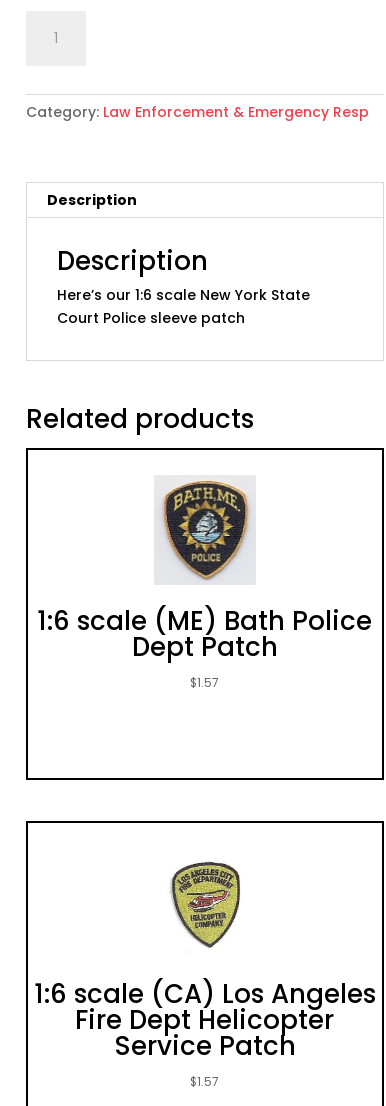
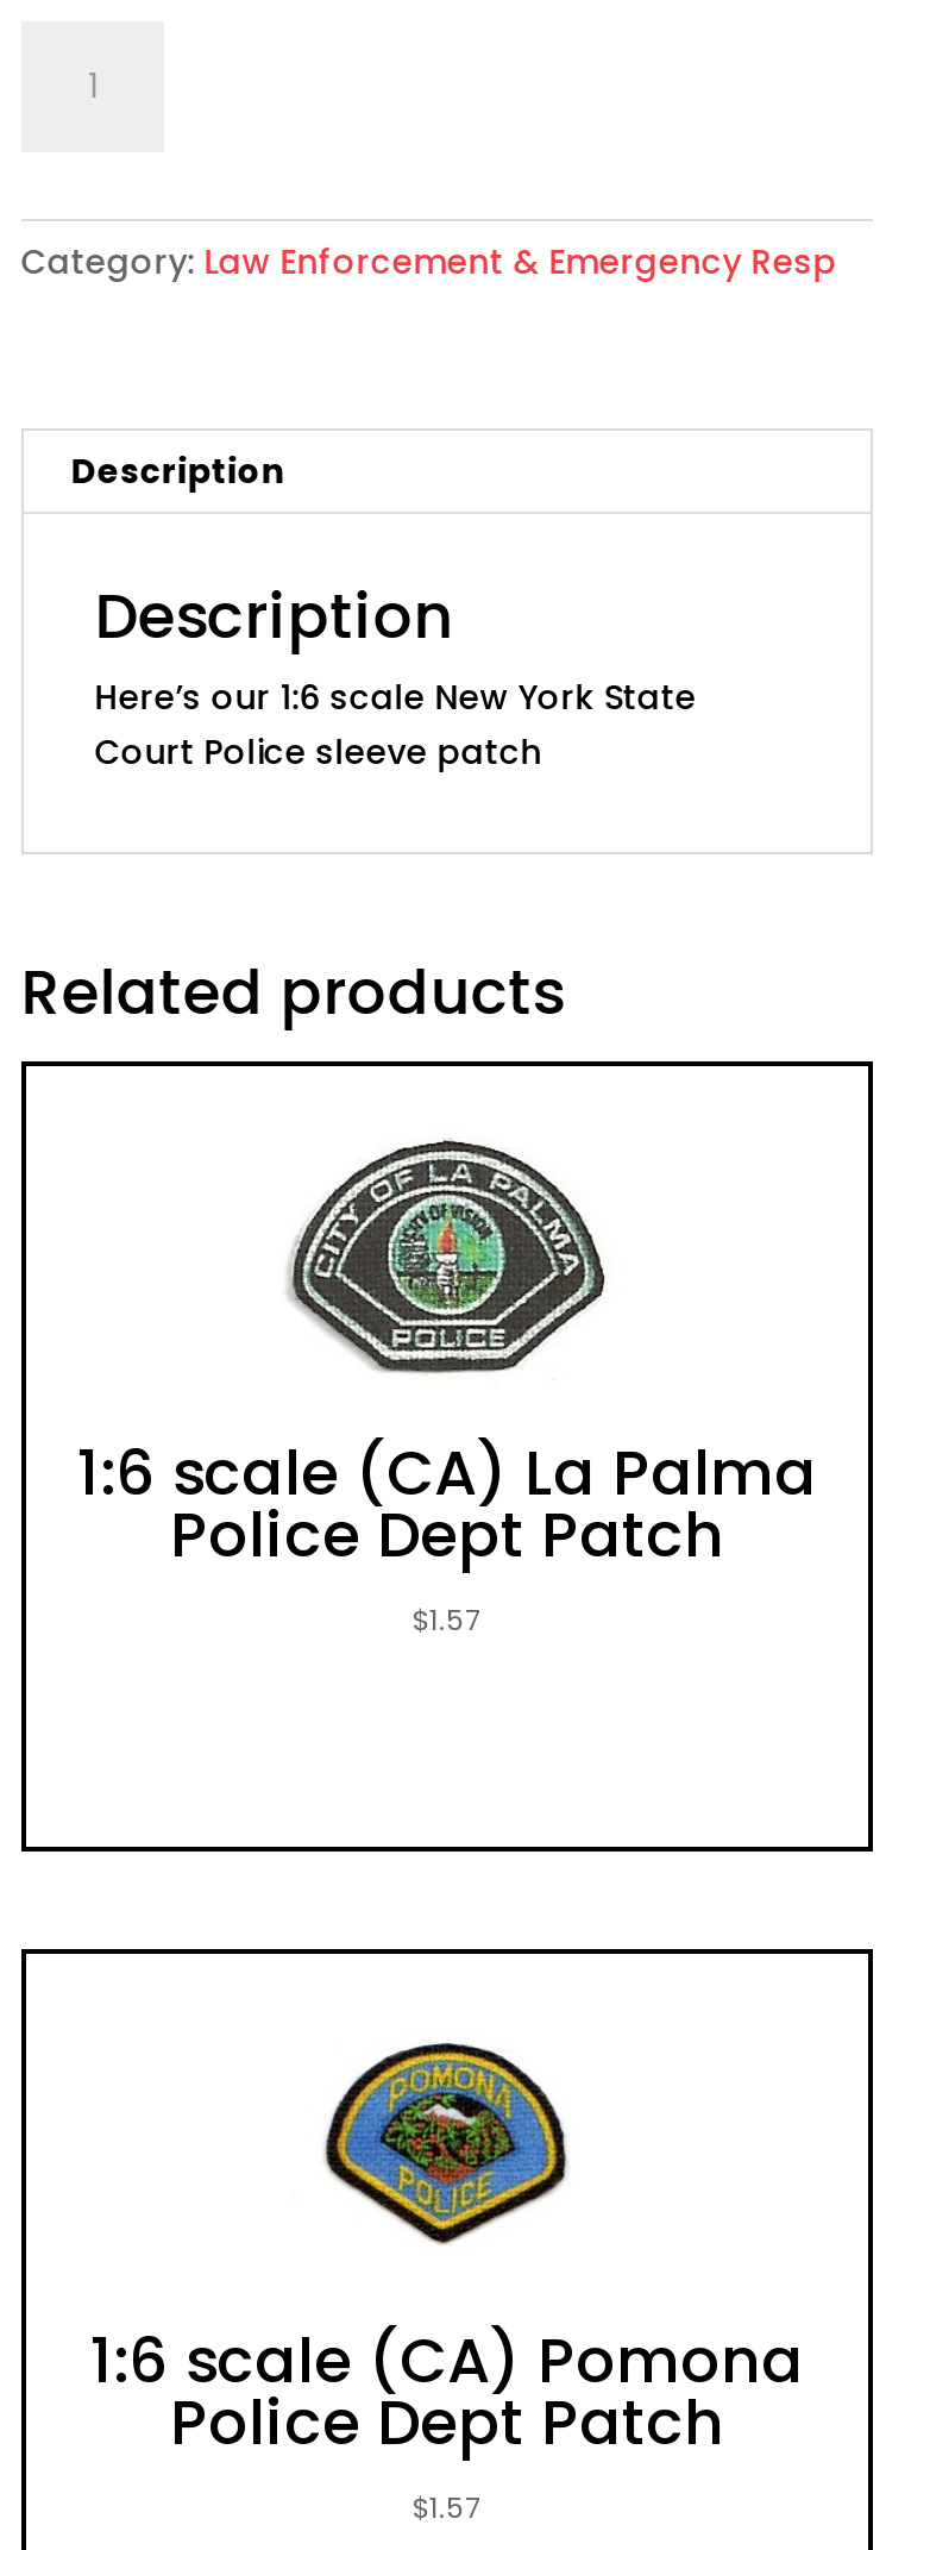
[37,480,372,665] [image] | 1:6 scale (ME) Bath Police | Dept Patch -> [77,1140,817,1578] [image] | 1:6 scale (CA) La Palma | Police Dept Patch
[34,861,376,1064] [image] | 1:6 scale (CA) Los Angeles | Fire Dept Helicopter | Service Patch -> [90,2042,804,2466] [image] | 1:6 scale (CA) Pomona | Police Dept Patch

